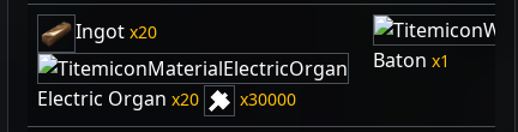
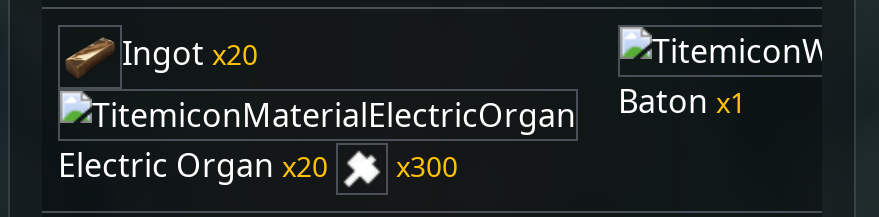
[248,88,296,111] 30000 -> [410,148,458,186] 300

